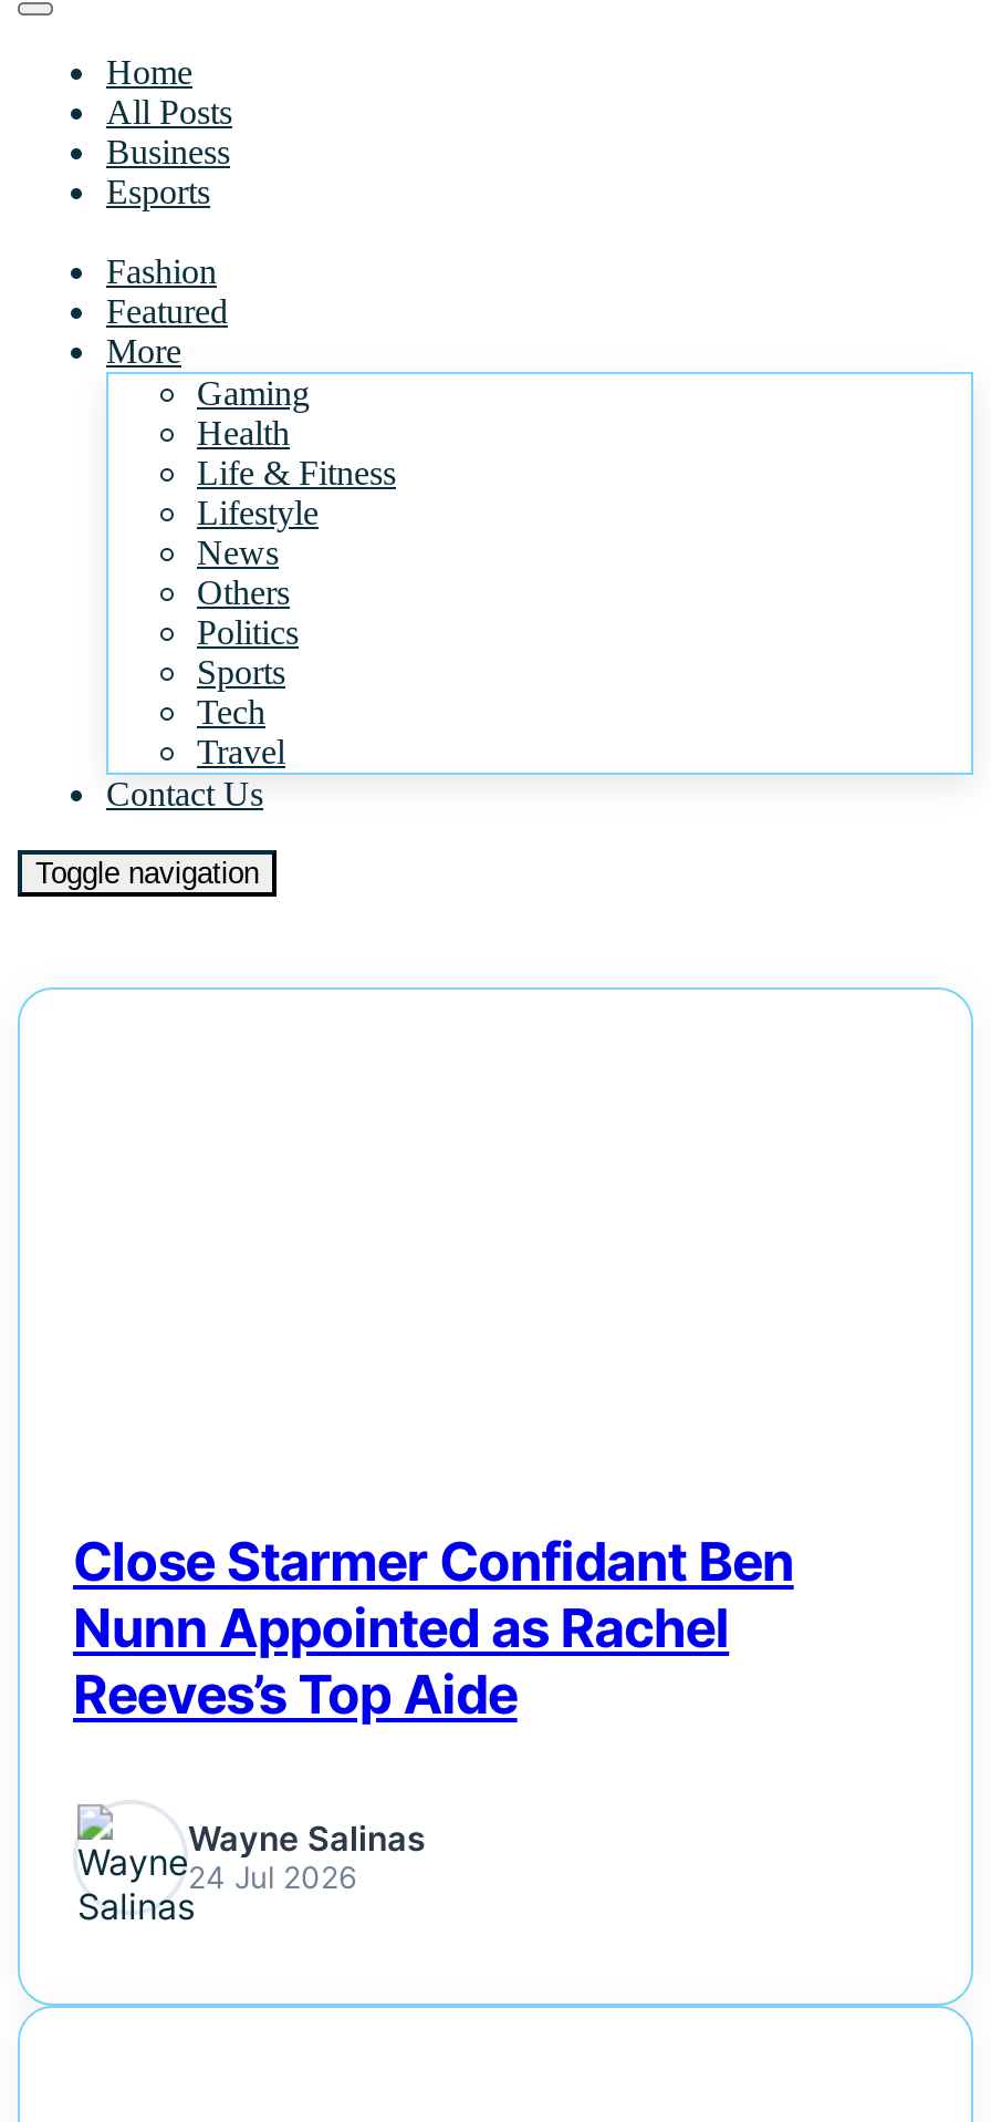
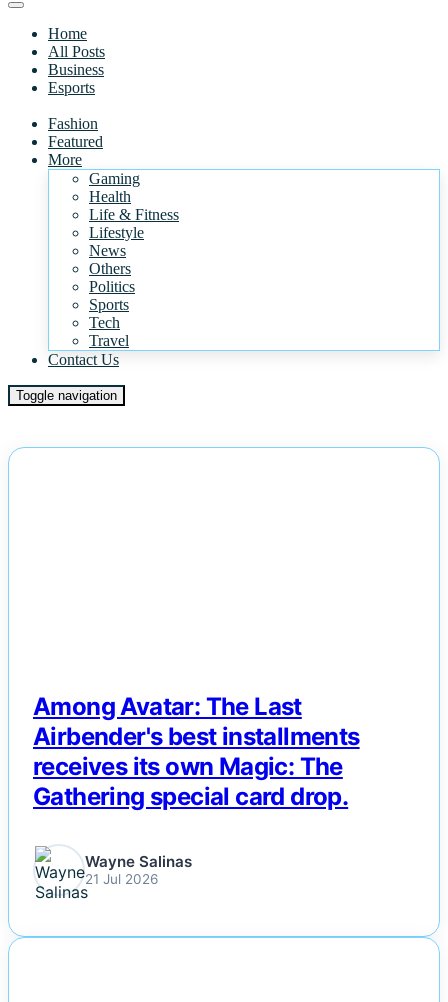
[73,1530,794,1727] Close Starmer Confidant Ben | Nunn Appointed as Rachel | Reeves’s Top Aide -> [33,692,360,811] Among Avatar: The Last | Airbender's best installments | receives its own Magic: The | Gathering special card drop.
[188,1861,356,1896] 24 Jul 2026 -> [85,871,158,887] 21 Jul 2026

